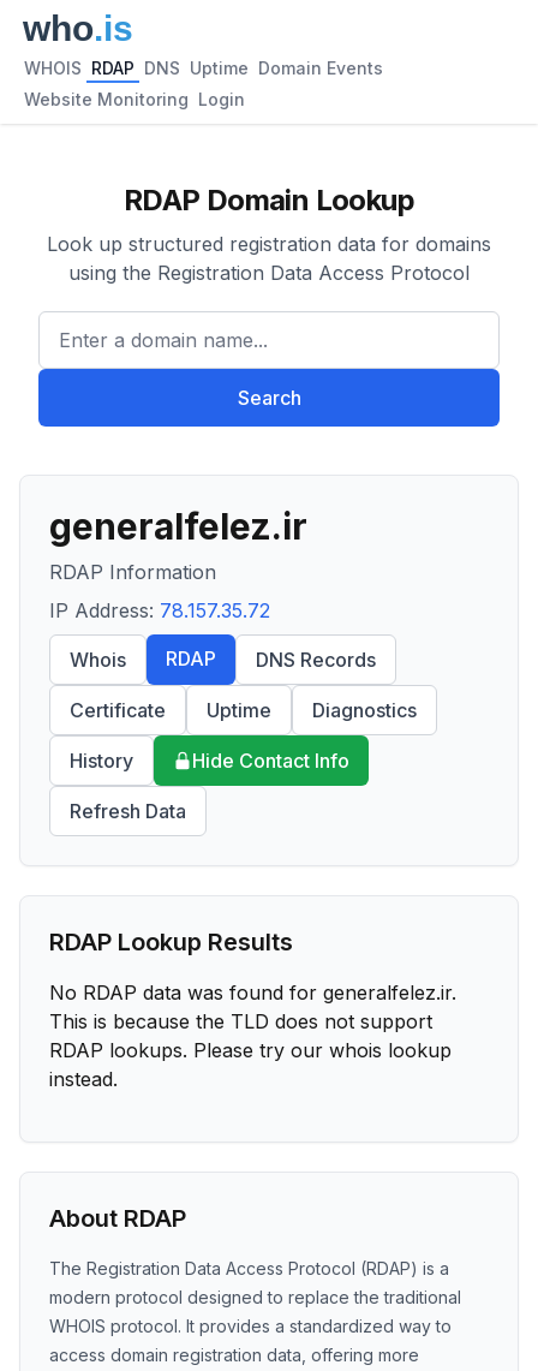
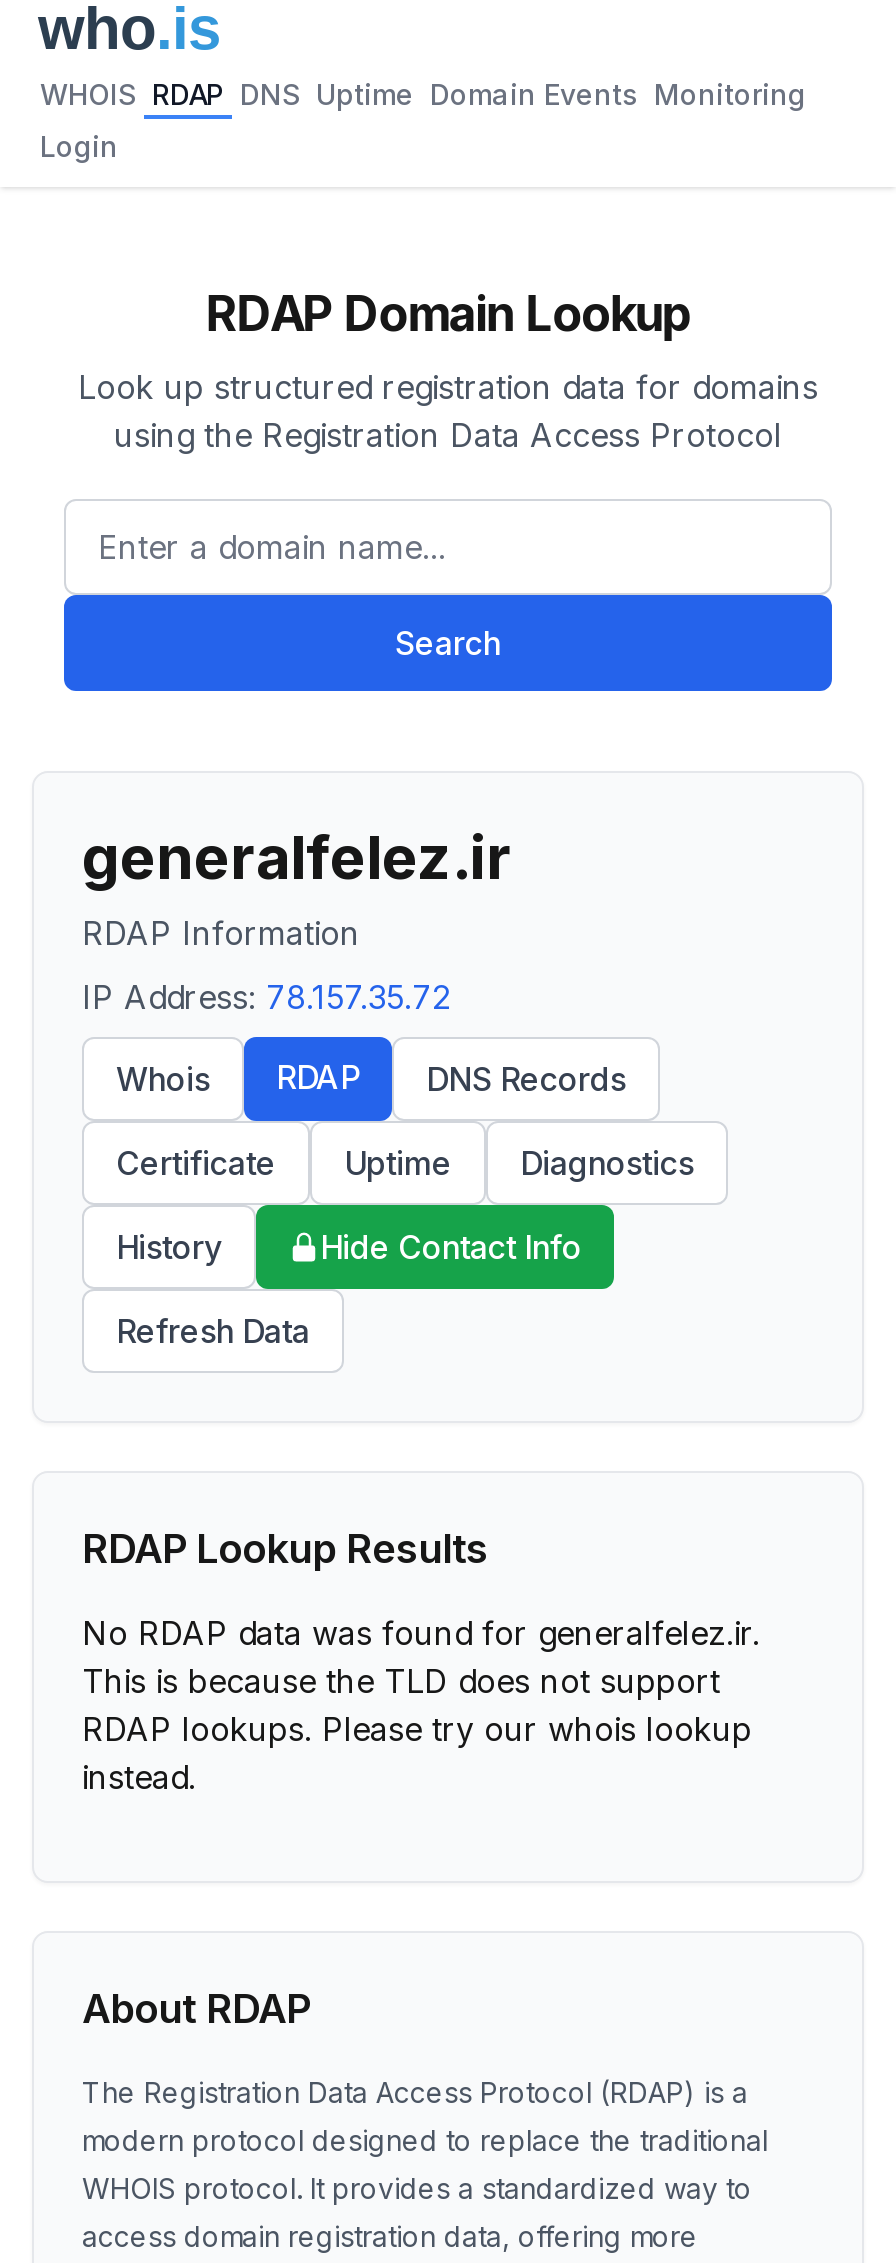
[24,58,383,78] WHOIS RDAP DNS Uptime Domain Events -> [40,77,806,111] WHOIS RDAP DNS Uptime Domain Events Monitoring
[24,89,245,109] Website Monitoring Login -> [40,129,118,163] Login

